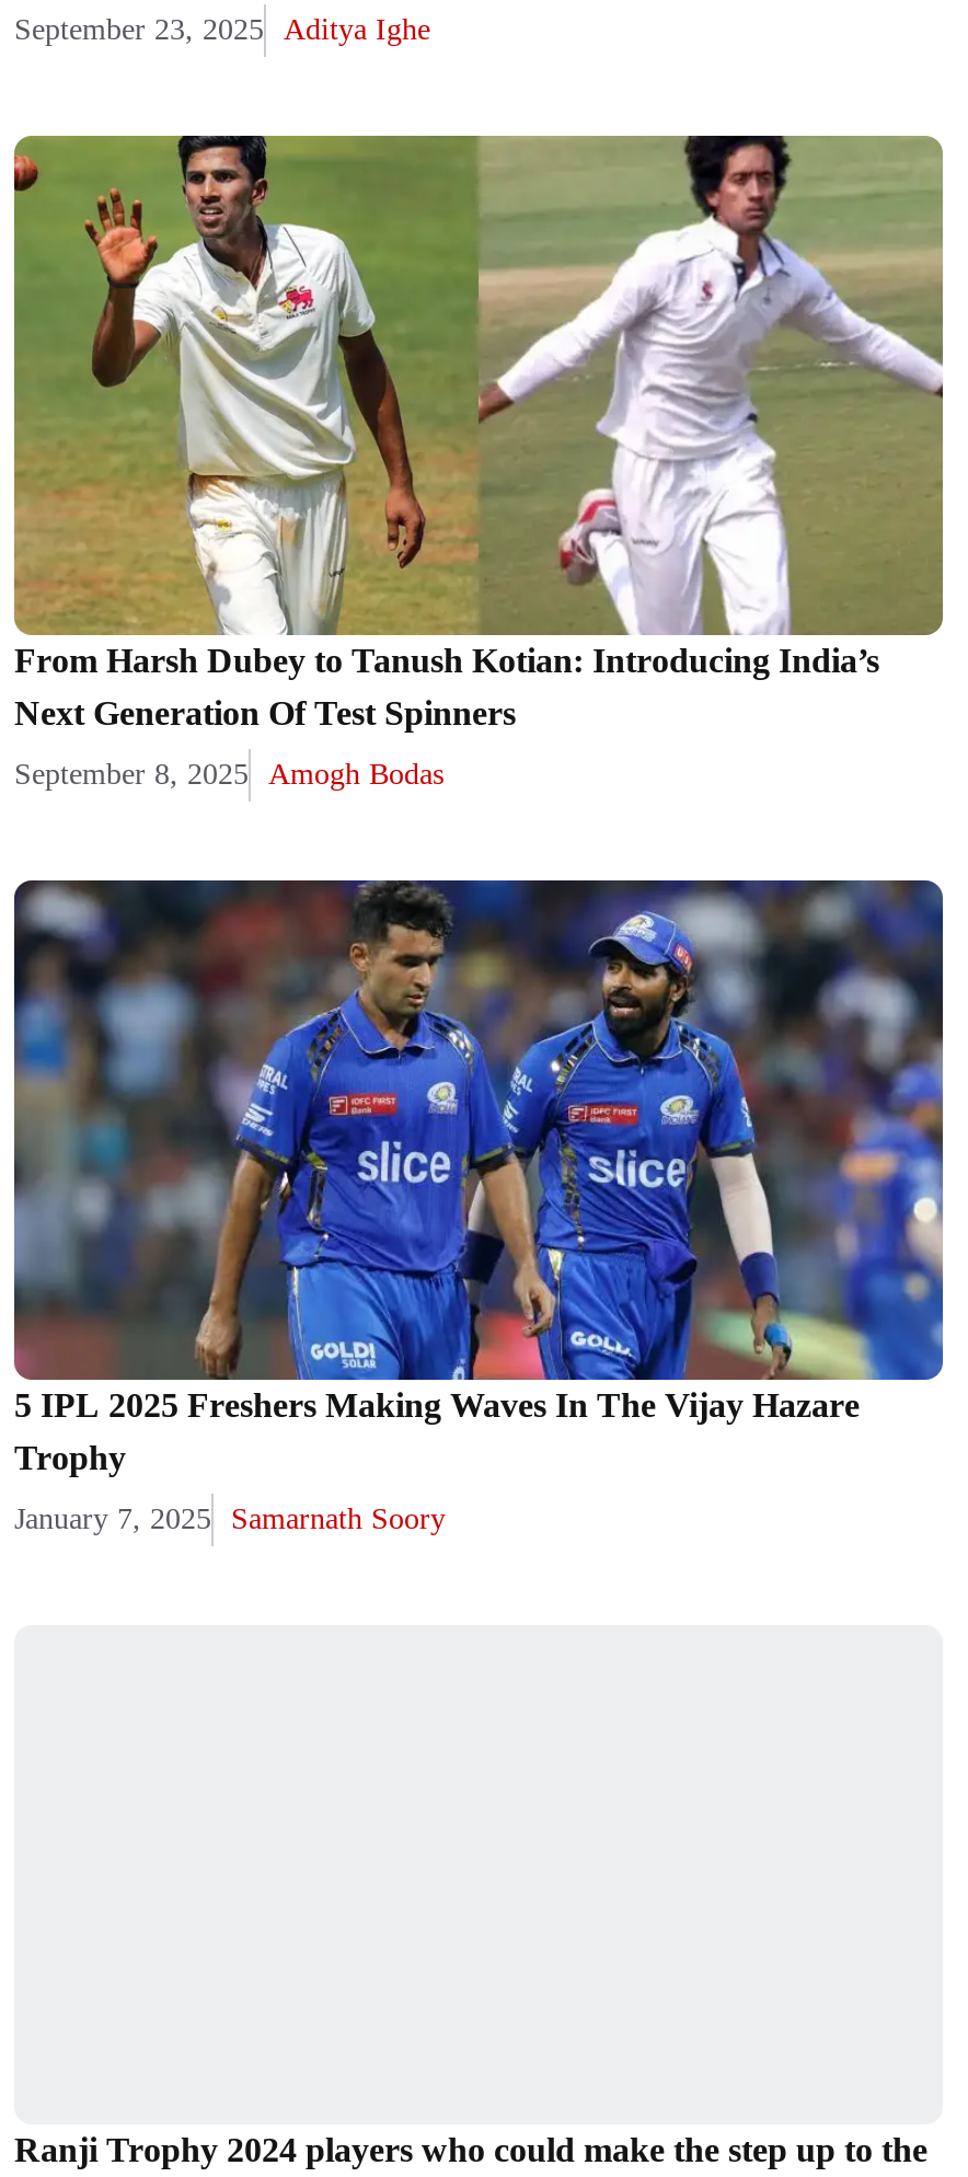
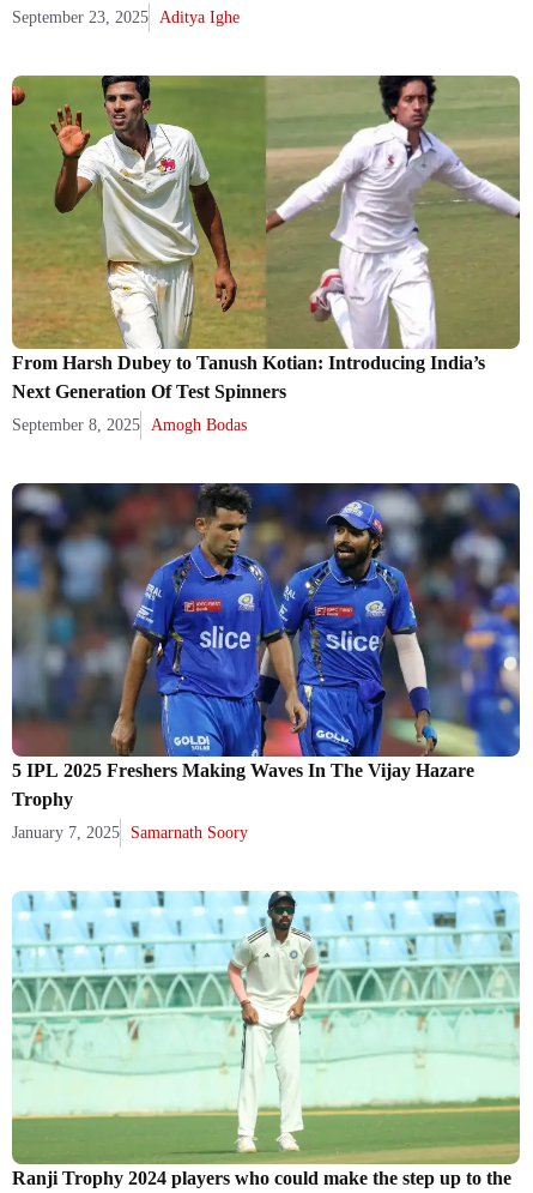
none -> [11,890,521,1165] [image]

